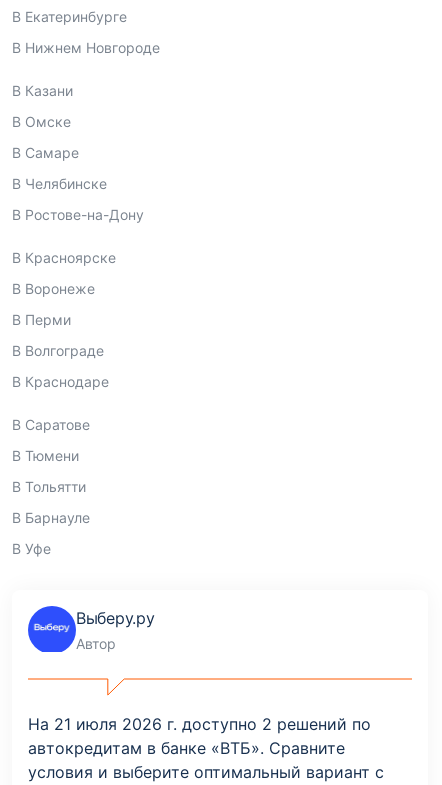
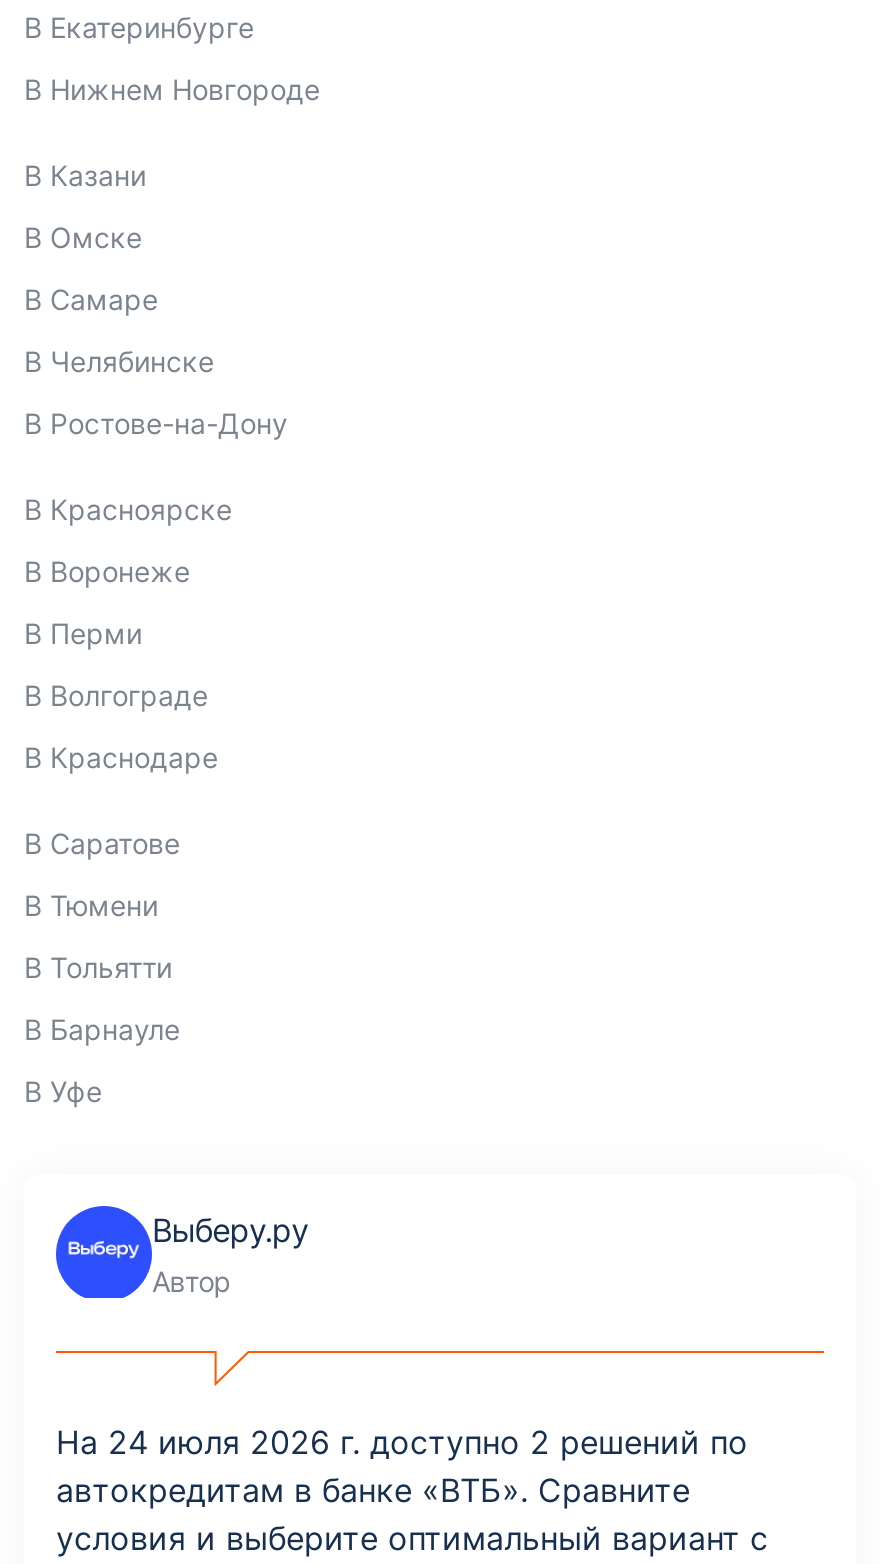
[28,714,371,734] На 21 июля 2026 г. доступно 2 решений по -> [56,1422,748,1462] На 24 июля 2026 г. доступно 2 решений по

